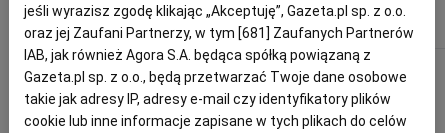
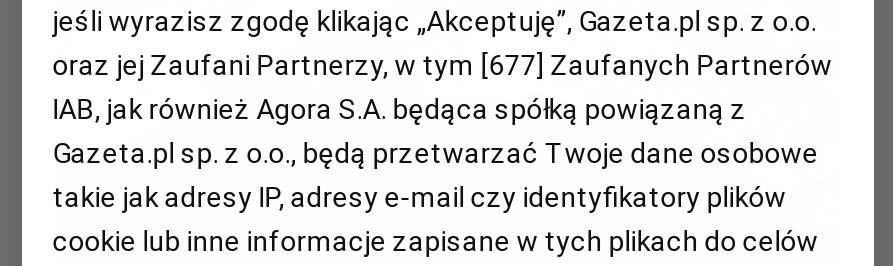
[24,25,414,41] oraz jej Zaufani Partnerzy, w tym [681] Zaufanych Partnerów -> [52,50,832,82] oraz jej Zaufani Partnerzy, w tym [677] Zaufanych Partnerów

